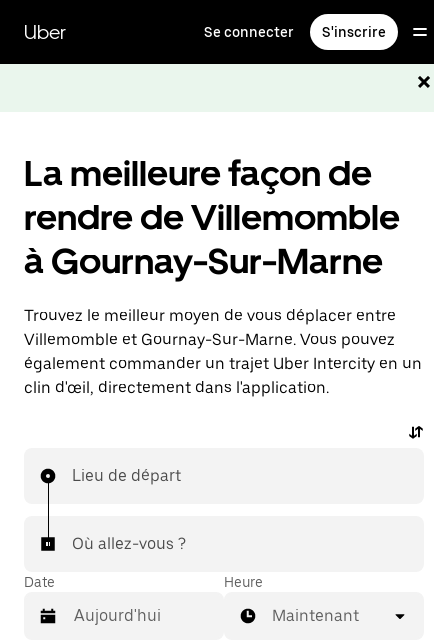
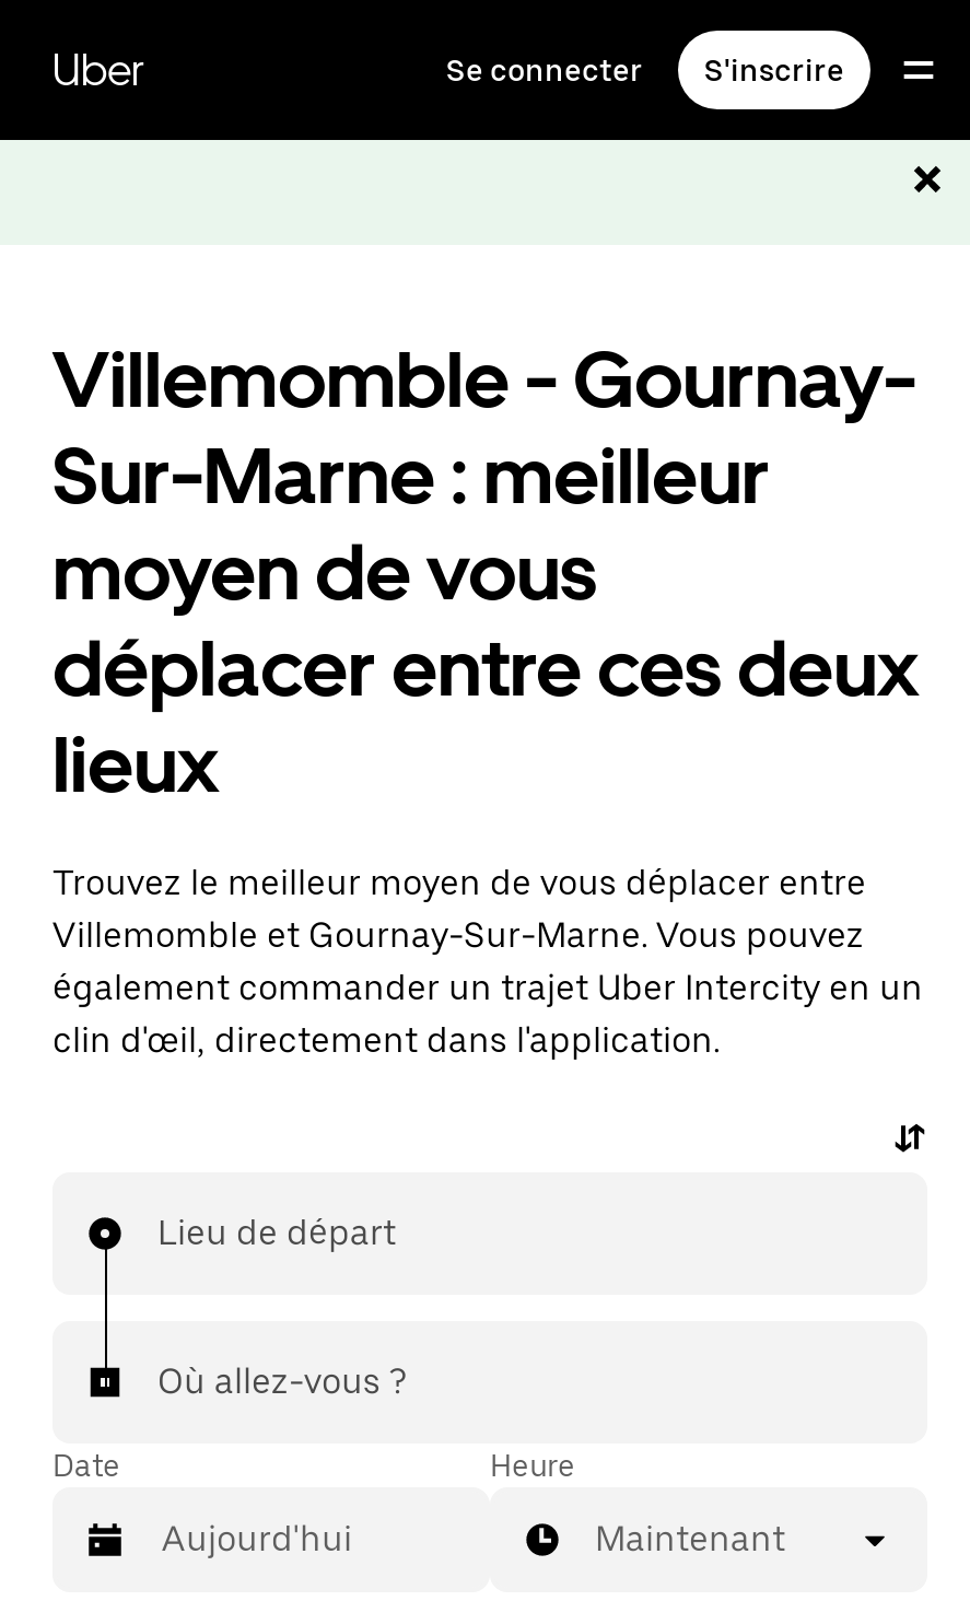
[24,152,400,283] La meilleure façon de | rendre de Villemomble | à Gournay-Sur-Marne -> [52,332,919,811] Villemomble - Gournay- | Sur-Marne : meilleur | moyen de vous | déplacer entre ces deux | lieux

